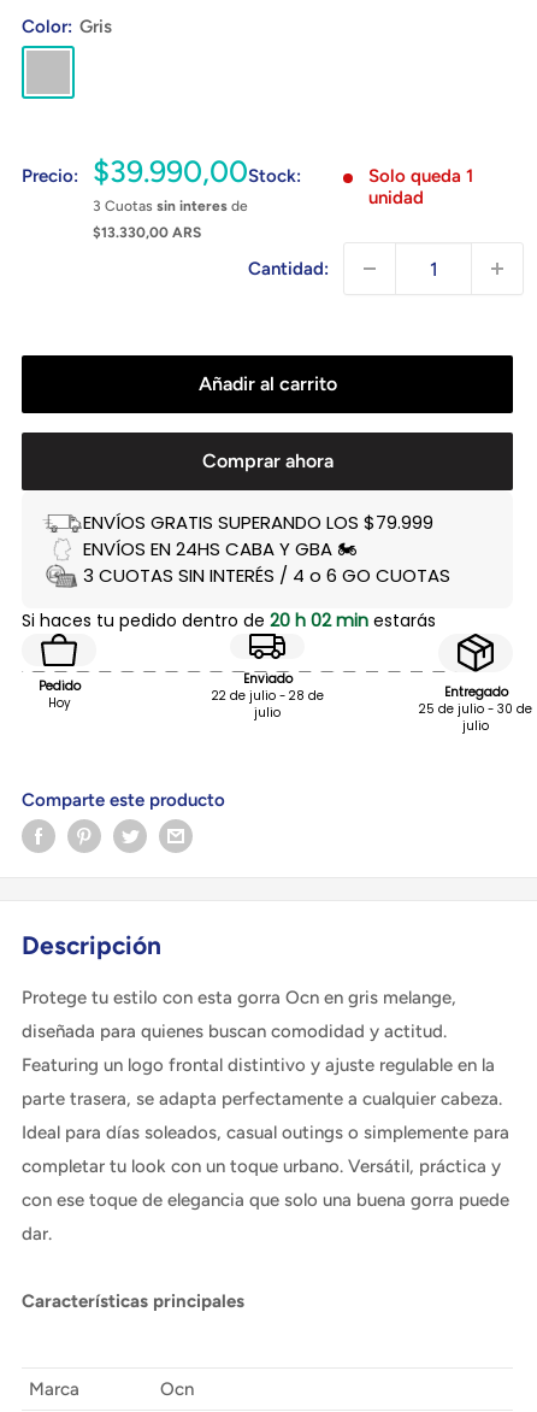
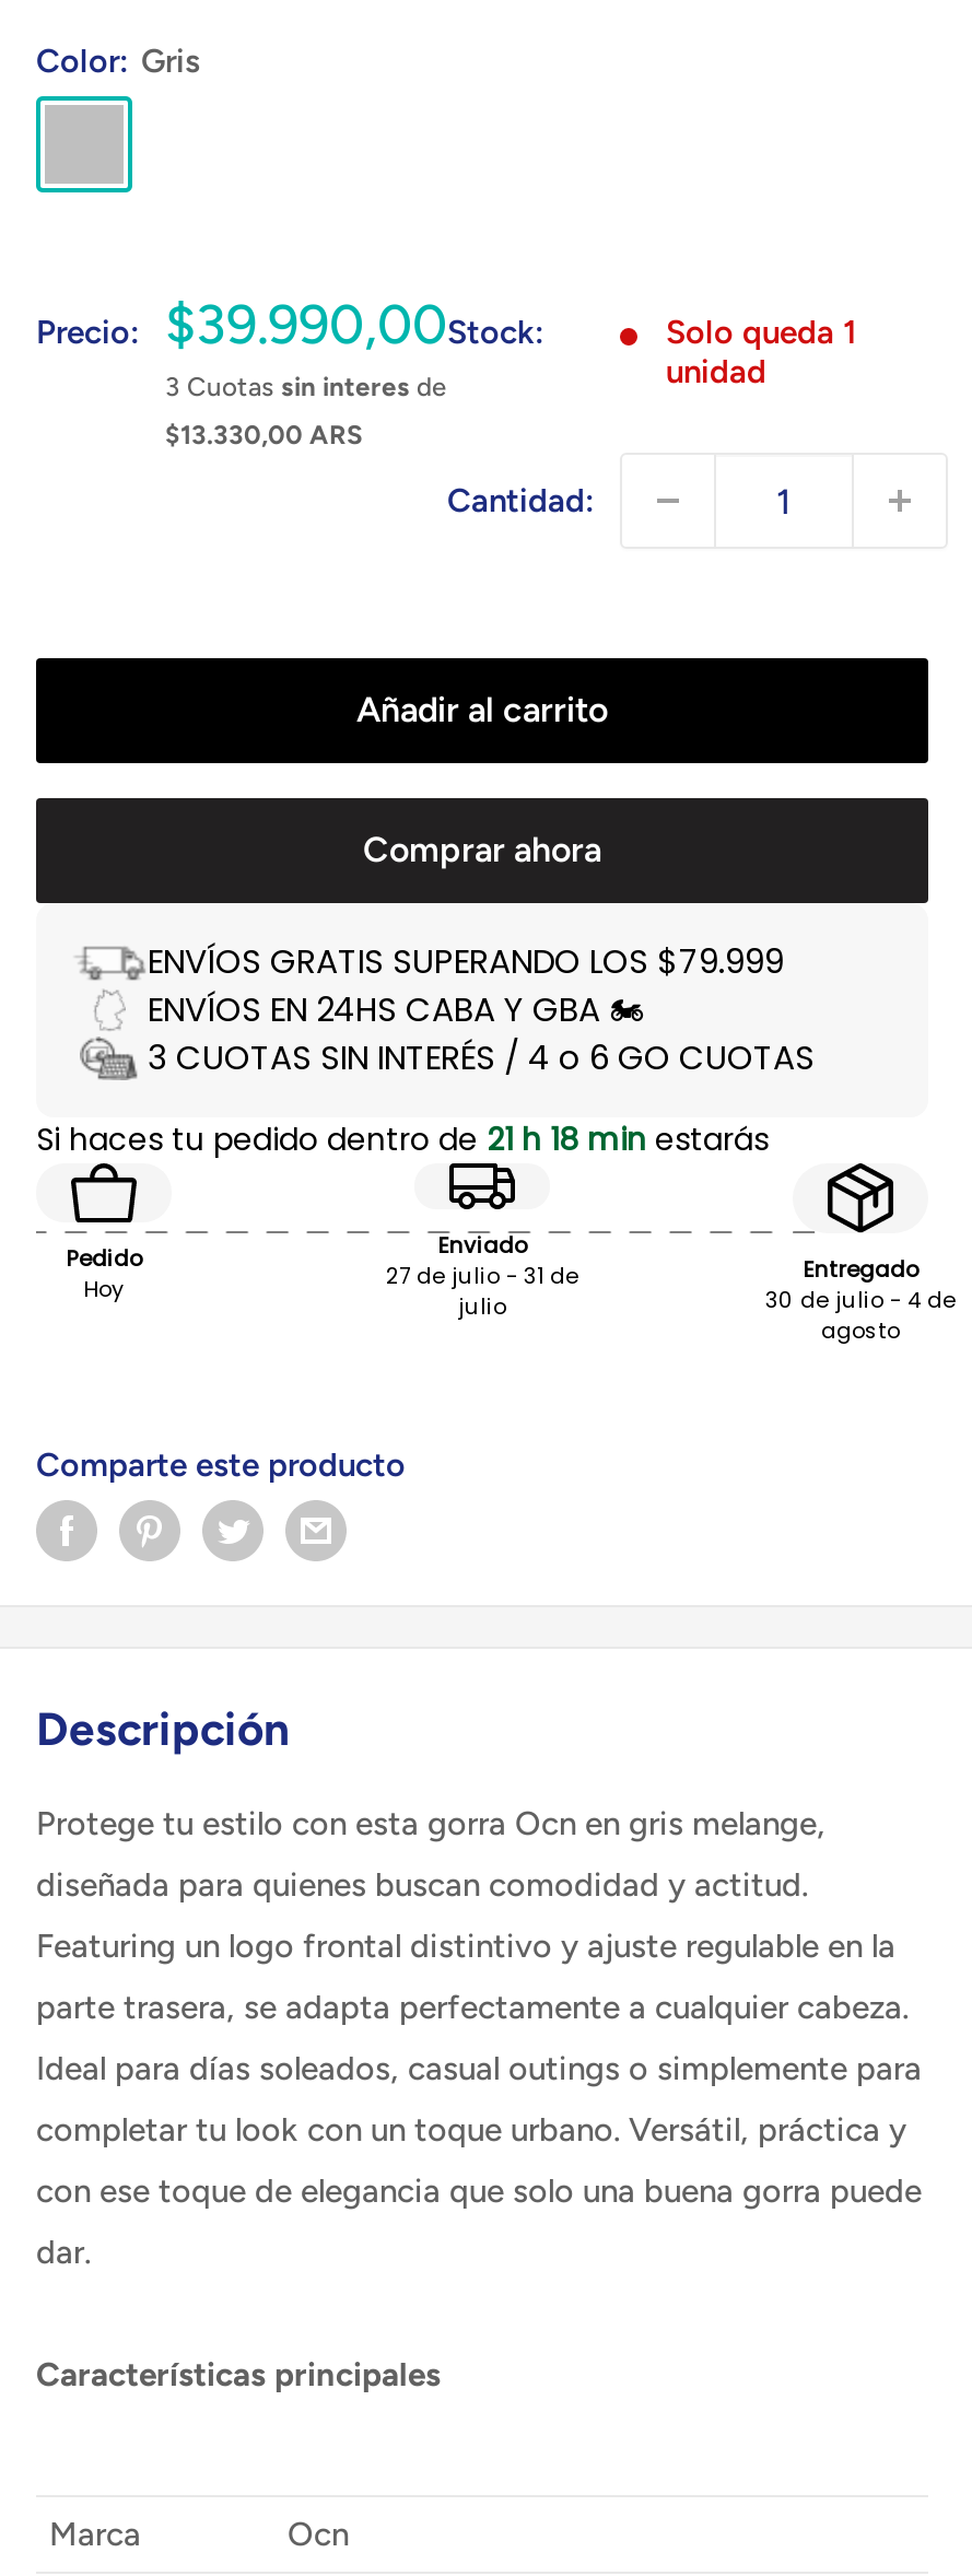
[22,608,436,633] Si haces tu pedido dentro de 20 h 02 min estarás -> [36,1117,769,1161] Si haces tu pedido dentro de 21 h 18 min estarás
[211,688,323,704] 22 de julio - 28 de -> [386,1262,578,1290] 27 de julio - 31 de
[419,702,532,734] 25 de julio - 30 de | julio -> [765,1286,956,1346] 30 de julio - 4 de | agosto

